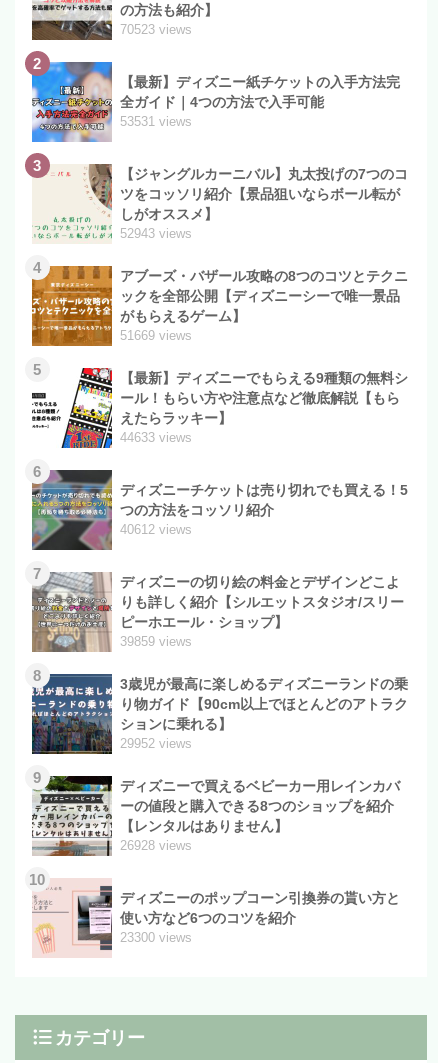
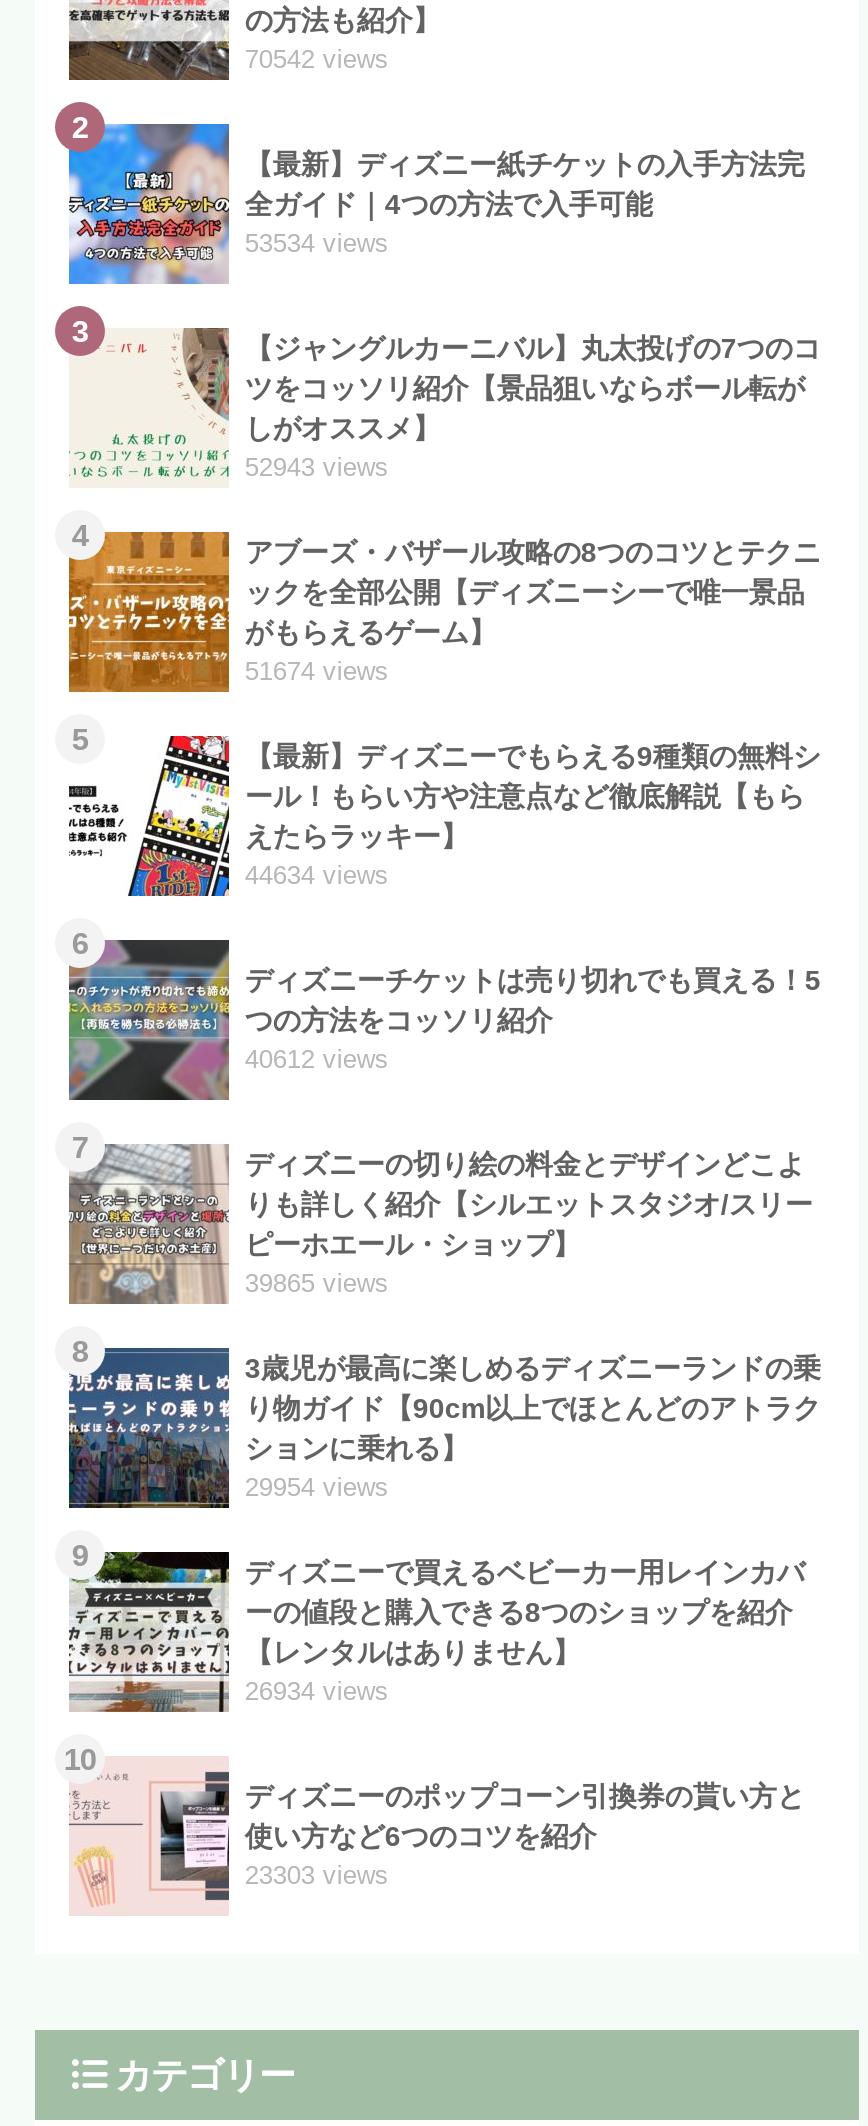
[120,22,192,37] 70523 views -> [245,44,389,74] 70542 views
[120,114,192,129] 53531 views -> [245,228,389,258] 53534 views
[120,328,192,343] 51669 views -> [245,656,389,686] 51674 views
[120,430,192,445] 44633 views -> [245,860,389,890] 44634 views
[120,634,192,649] 39859 views -> [245,1268,389,1298] 39865 views
[120,736,192,751] 29952 views -> [245,1472,389,1502] 29954 views
[120,838,192,853] 26928 views -> [245,1676,389,1706] 26934 views
[120,930,192,945] 23300 views -> [245,1860,389,1890] 23303 views

